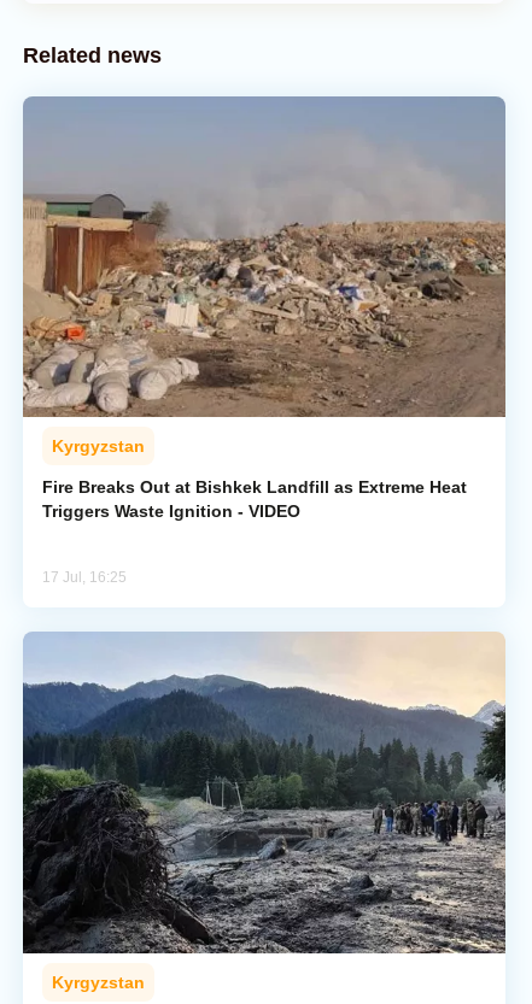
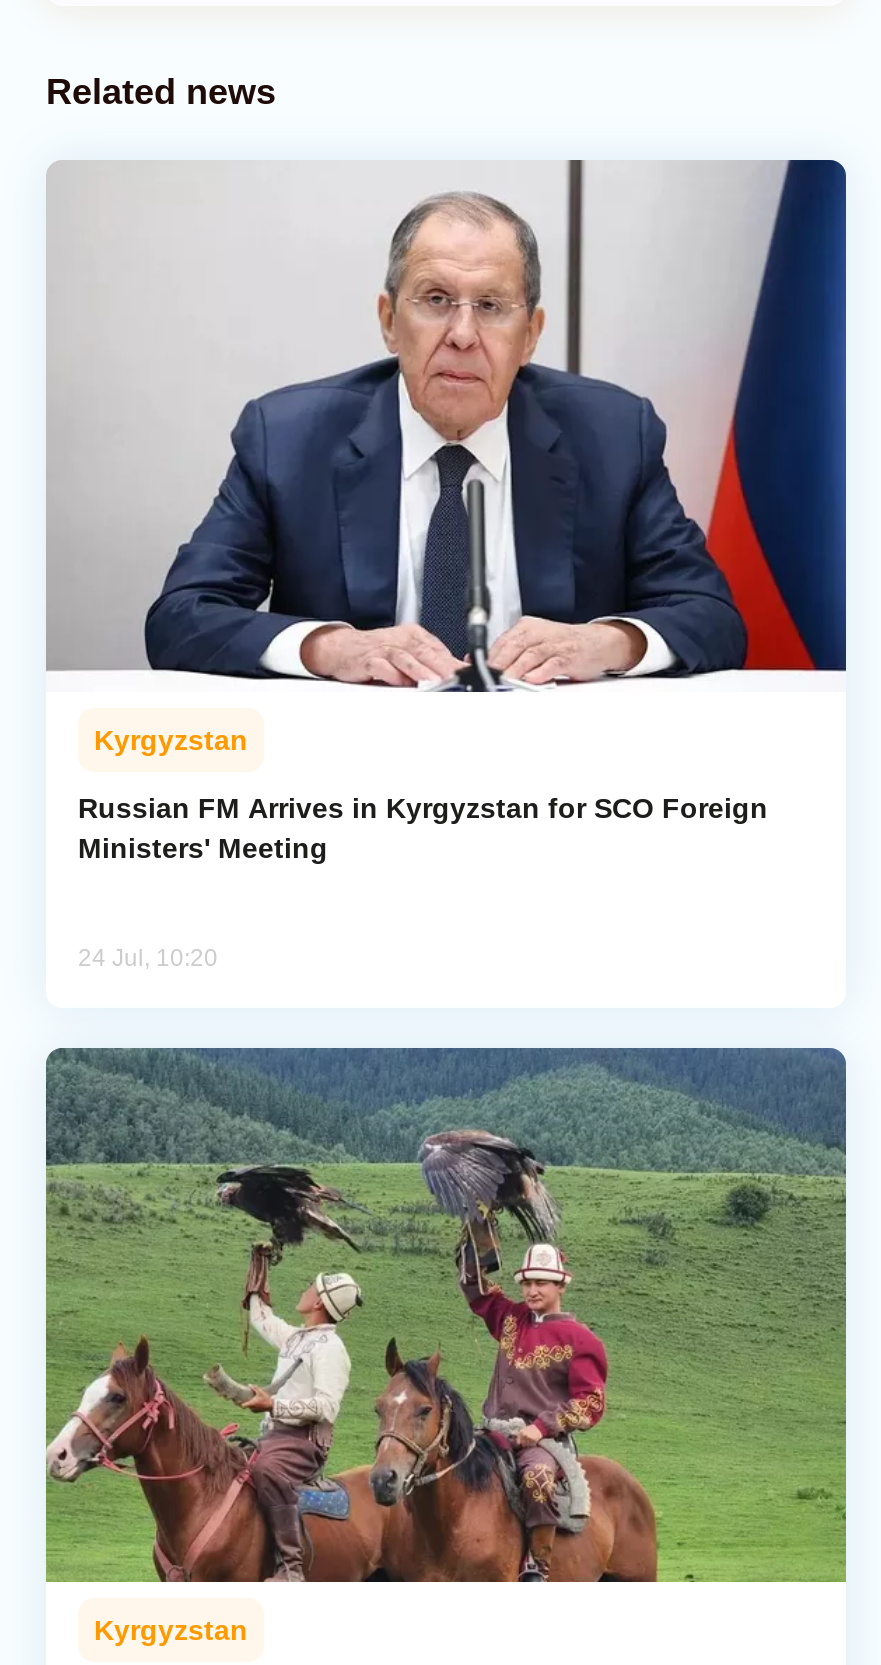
[22,96,507,418] [image] -> [46,160,848,694] [image]
[42,478,467,521] Fire Breaks Out at Bishkek Landfill as Extreme Heat | Triggers Waste Ignition - VIDEO -> [78,792,768,864] Russian FM Arrives in Kyrgyzstan for SCO Foreign | Ministers' Meeting
[42,569,127,586] 17 Jul, 16:25 -> [78,944,218,972] 24 Jul, 10:20
[22,632,507,955] [image] -> [44,1046,848,1584] [image]

